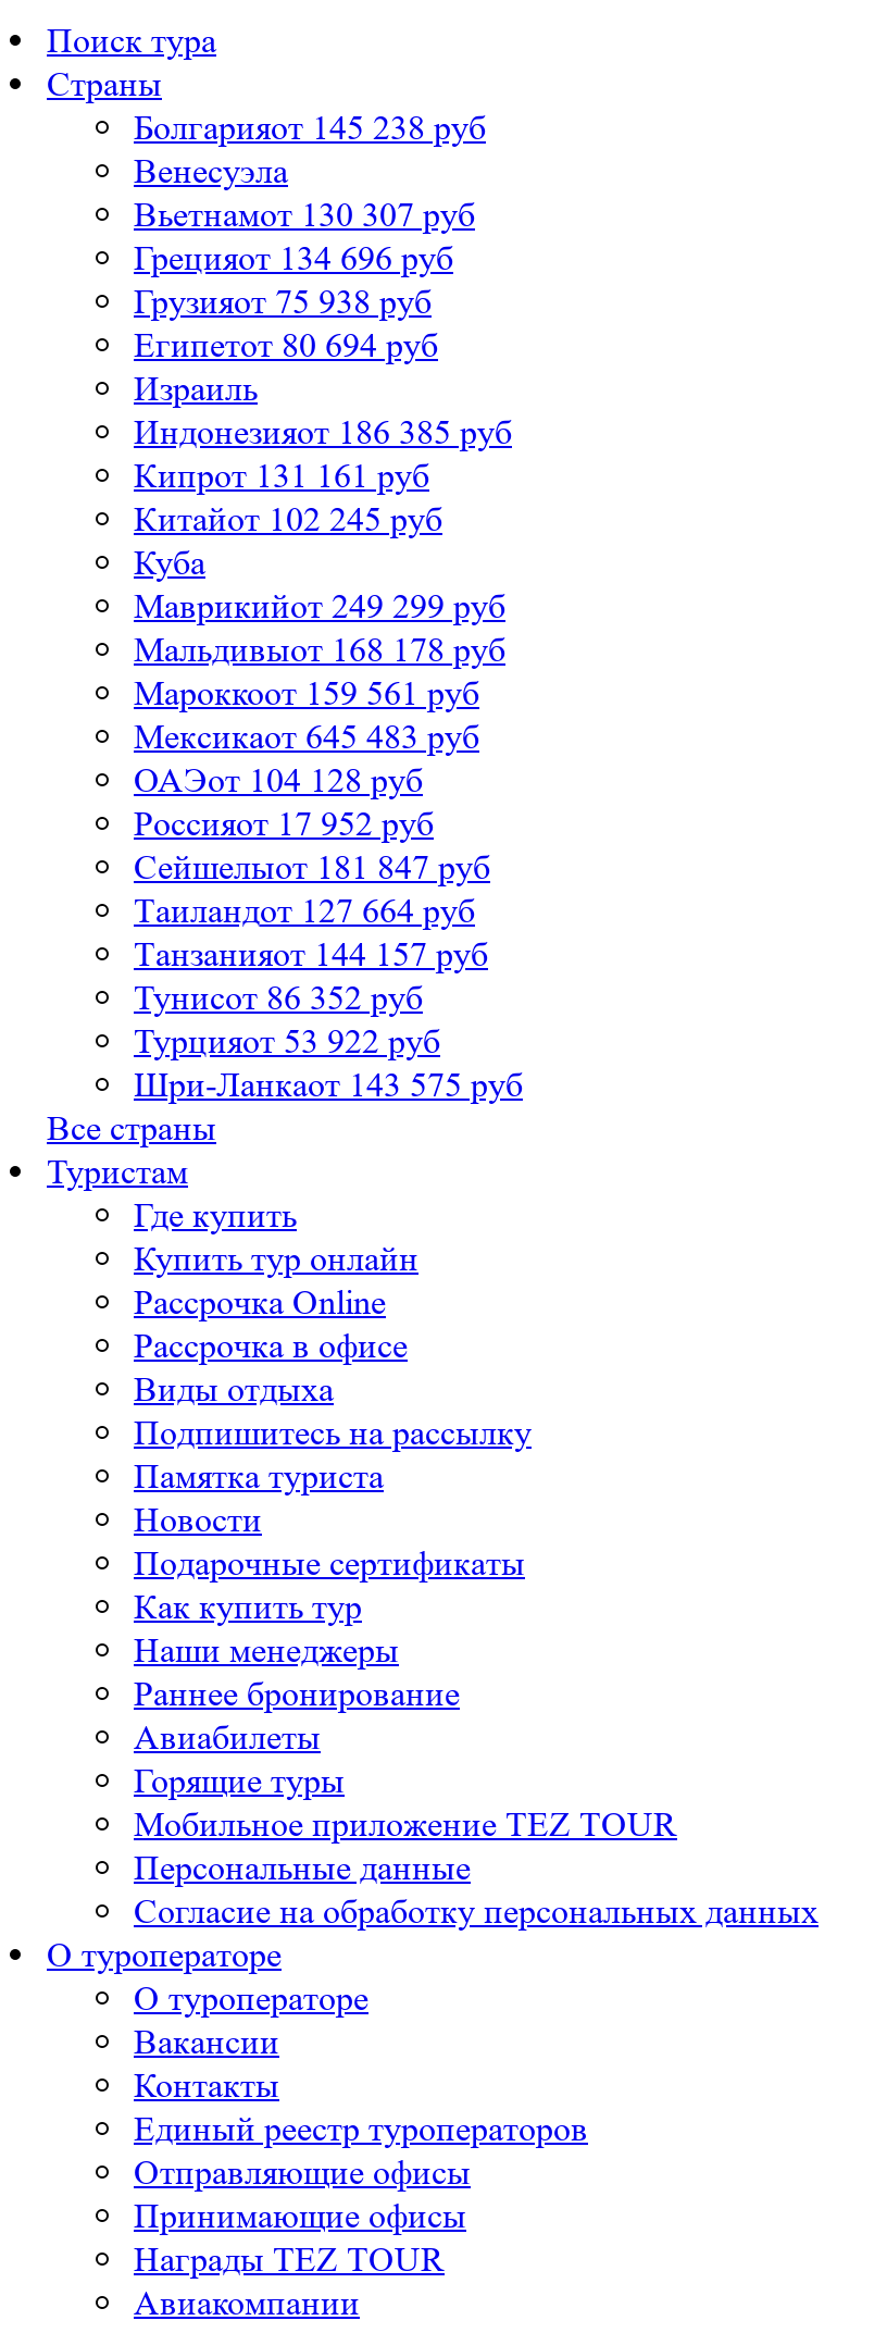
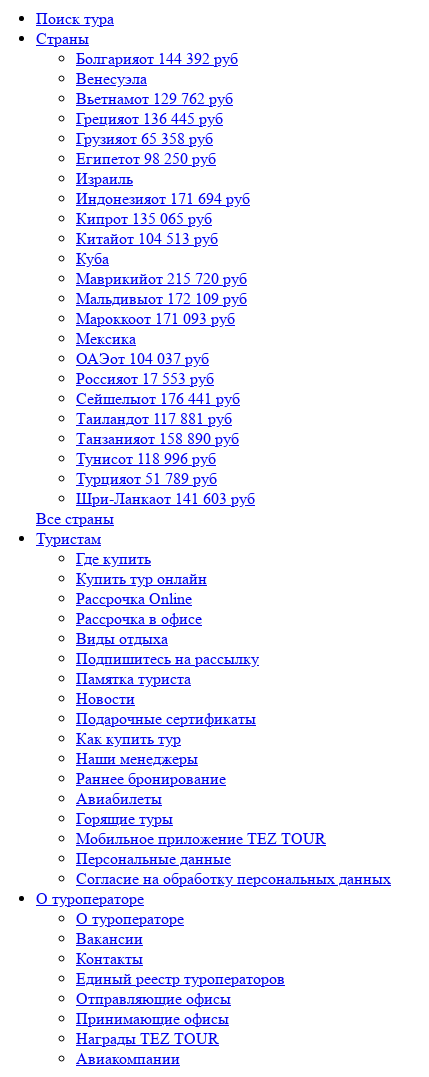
[134,107,486,148] Болгарияот 145 238 руб -> [76,49,238,68] Болгарияот 144 392 руб
[134,194,475,235] Вьетнамот 130 307 руб -> [76,89,233,108] Вьетнамот 129 762 руб
[134,237,453,278] Грецияот 134 696 руб -> [76,109,223,128] Грецияот 136 445 руб
[134,281,432,322] Грузияот 75 938 руб -> [76,129,213,148] Грузияот 65 358 руб
[134,324,438,365] Египетот 80 694 руб -> [76,149,216,168] Египетот 98 250 руб
[134,411,512,452] Индонезияот 186 385 руб -> [76,189,250,208] Индонезияот 171 694 руб
[134,455,429,496] Кипрот 131 161 руб -> [76,209,212,228] Кипрот 135 065 руб
[134,498,442,539] Китайот 102 245 руб -> [76,229,218,248] Китайот 104 513 руб
[134,585,523,1105] Маврикийот 249 299 руб | Мальдивыот 168 178 руб | Мароккоот 159 561 руб | Мексикаот 645 483 руб | ОАЭот 104 128 руб | Россияот 17 952 руб | Сейшелыот 181 847 руб | Таиландот 127 664 руб | Танзанияот 144 157 руб | Тунисот 86 352 руб | Турцияот 53 922 руб | Шри-Ланкаот 143 575 руб -> [76,269,255,508] Маврикийот 215 720 руб | Мальдивыот 172 109 руб | Мароккоот 171 093 руб | Мексика | ОАЭот 104 037 руб | Россияот 17 553 руб | Сейшелыот 176 441 руб | Таиландот 117 881 руб | Танзанияот 158 890 руб | Тунисот 118 996 руб | Турцияот 51 789 руб | Шри-Ланкаот 141 603 руб

